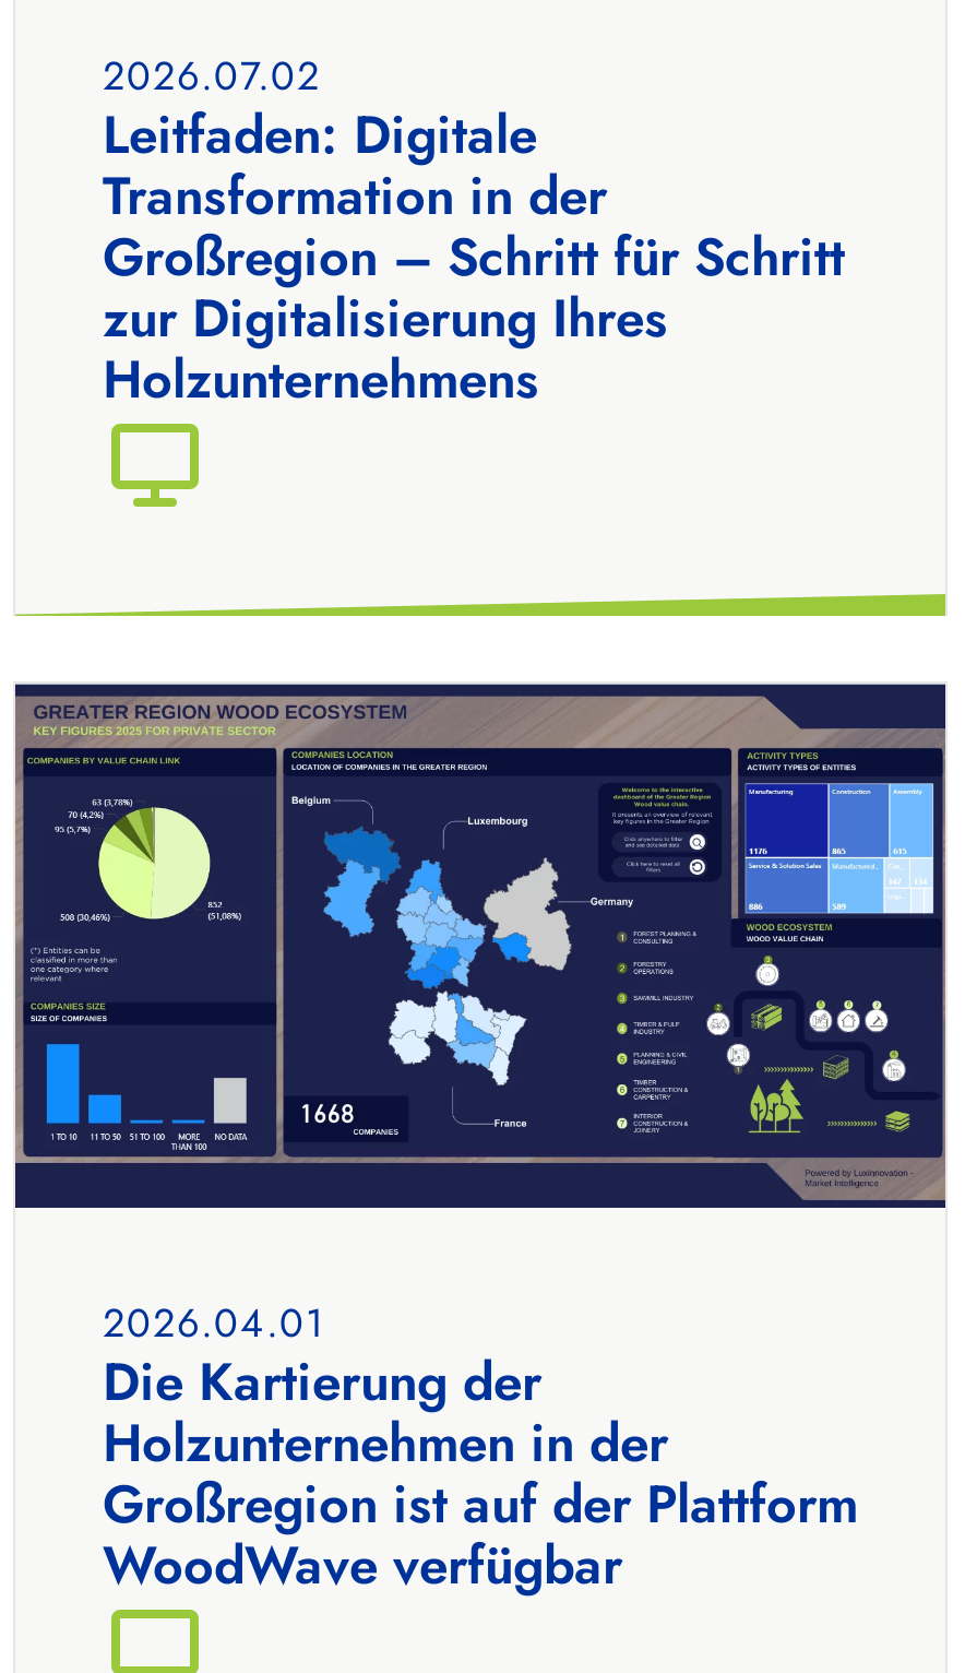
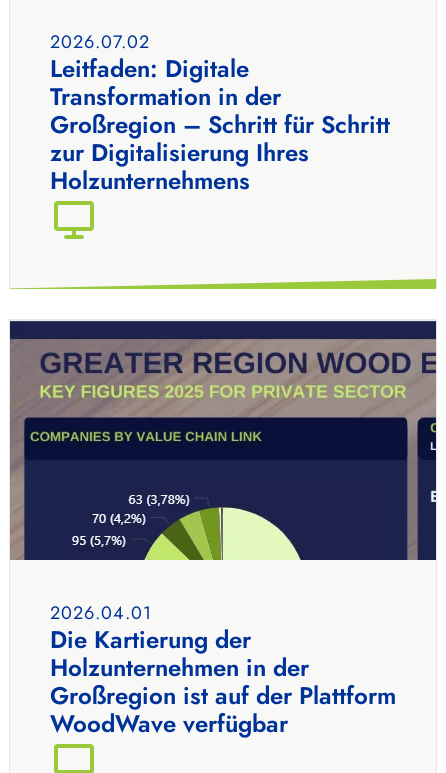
[13,695,948,1210] [image] -> [9,326,437,561] [image]

